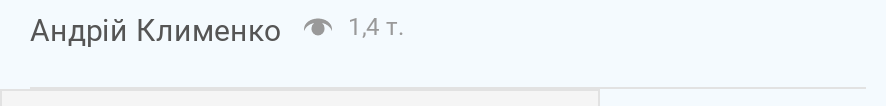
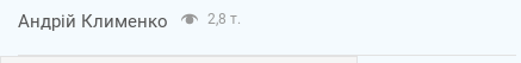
[348,12,404,40] 1,4 т. -> [207,10,241,27] 2,8 т.

